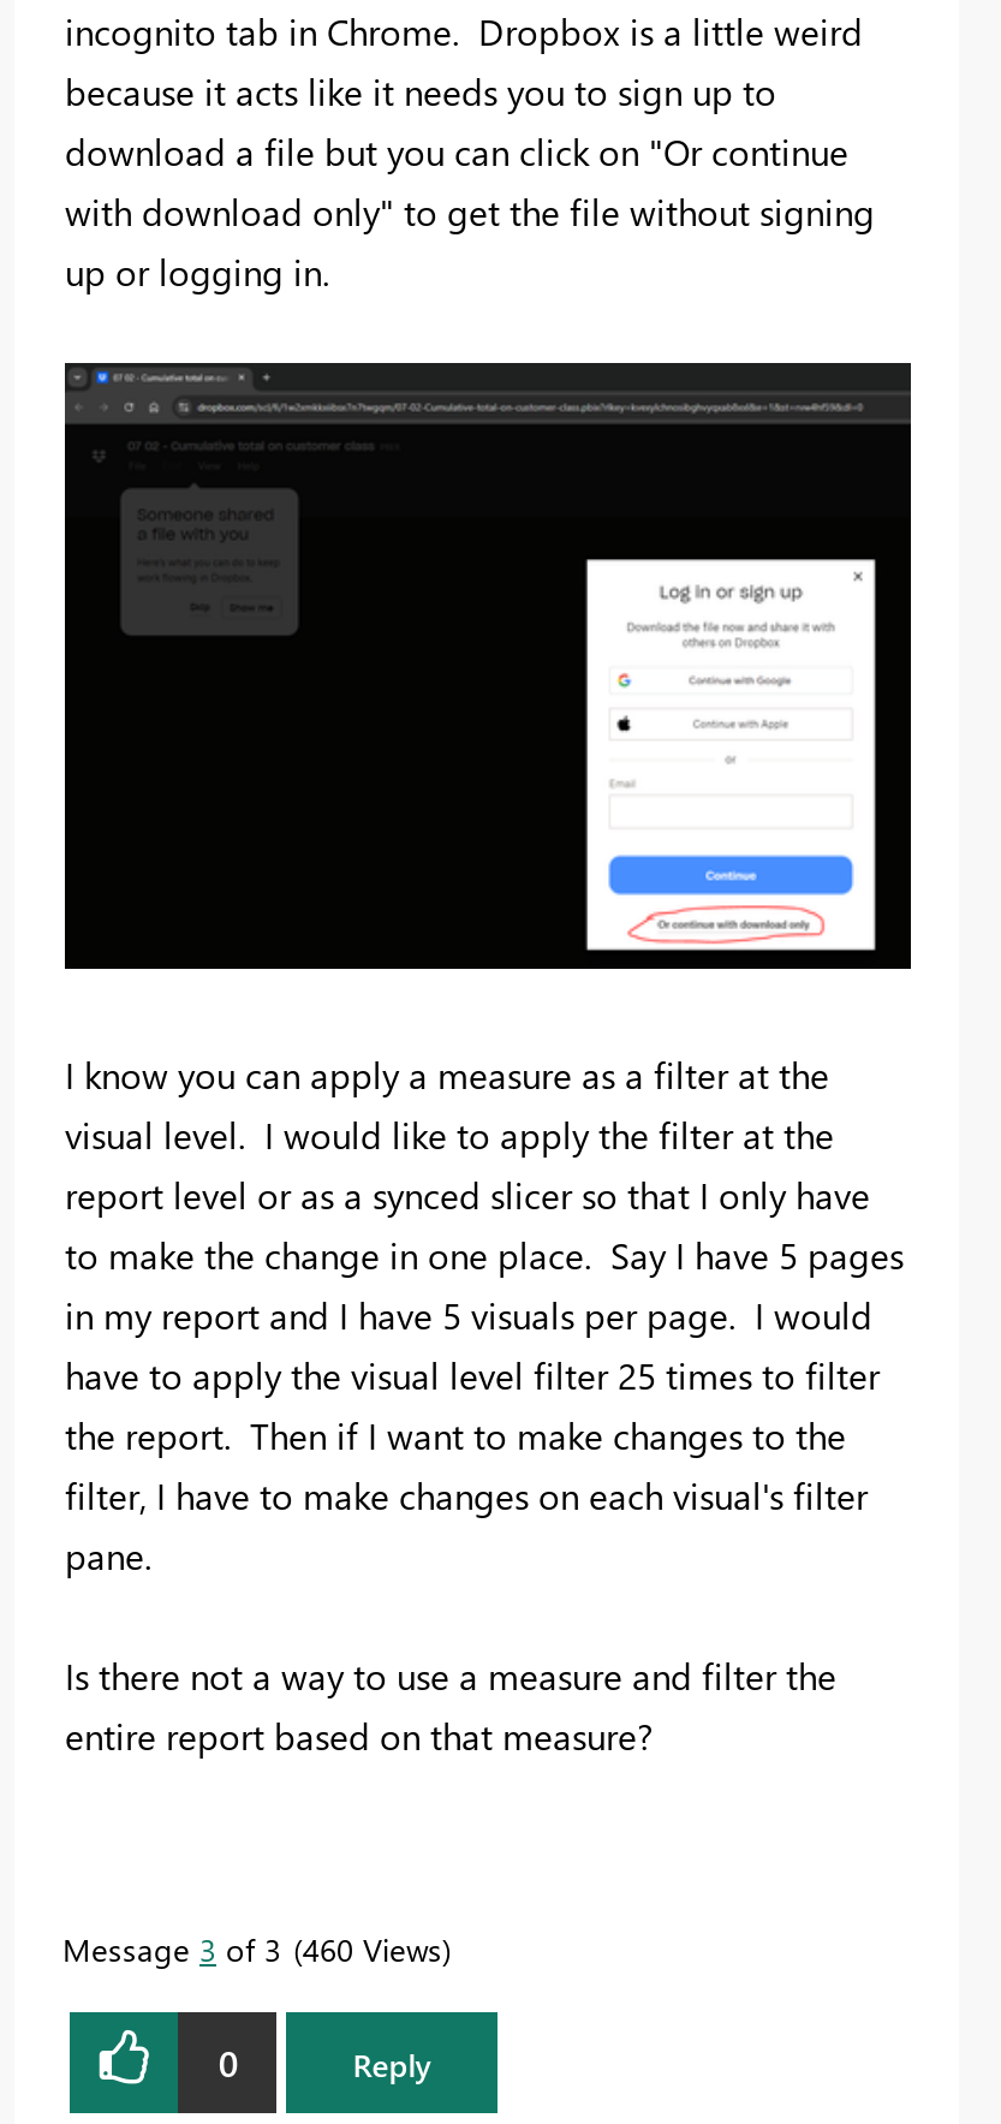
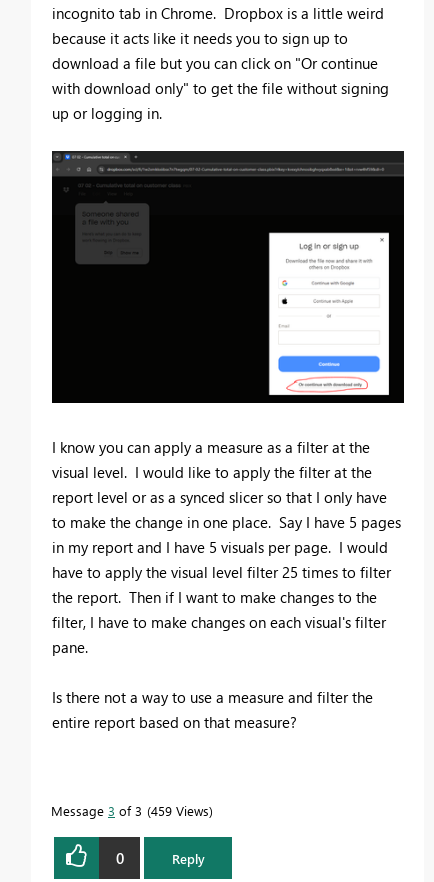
[62,1928,442,1969] Message 3 of 3 460 Views -> [51,802,209,819] Message 3 of 3 459 Views

